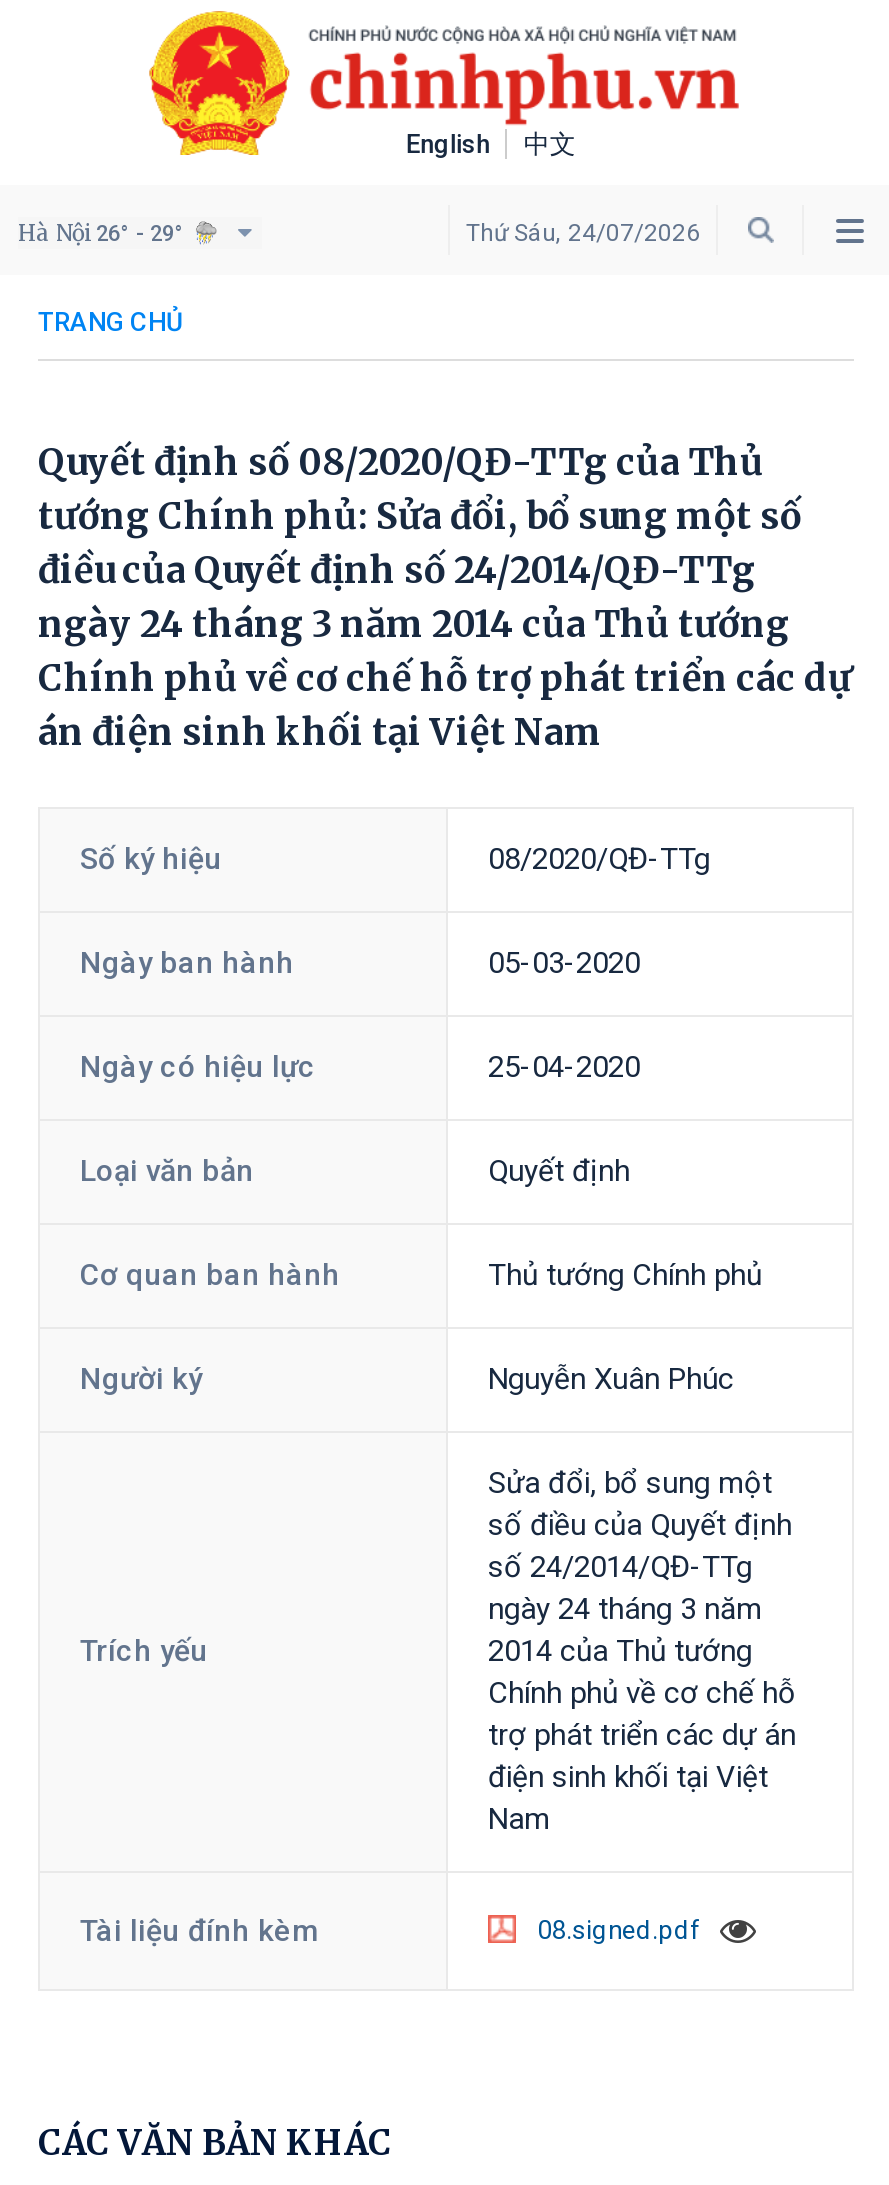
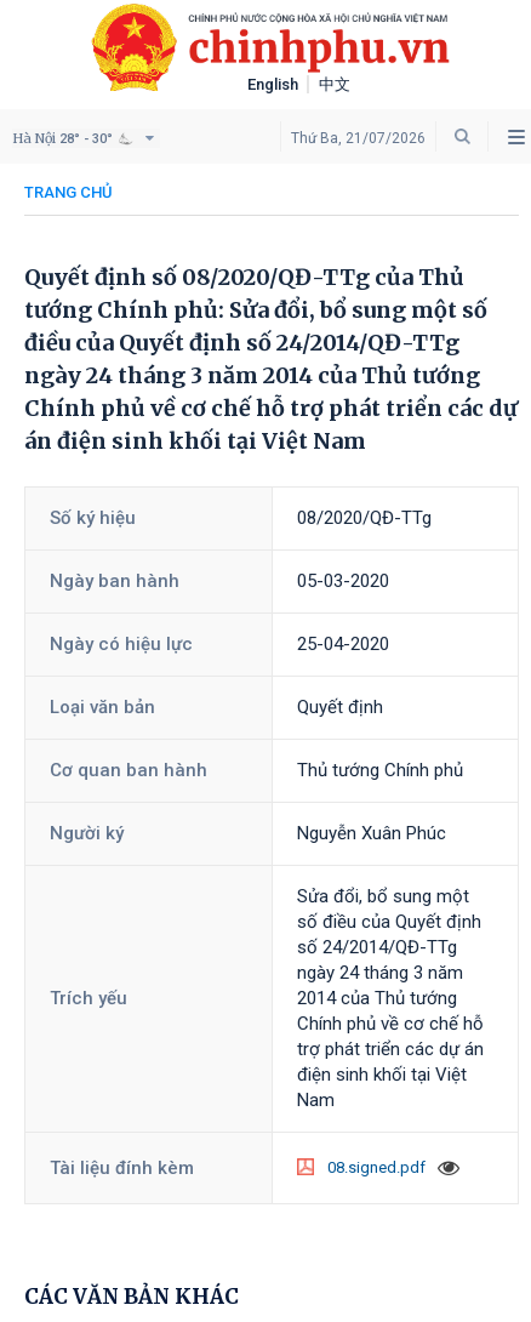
[18,219,184,247] Hà Nội 26° - 29° -> [12,130,113,147] Hà Nội 28° - 30°
[466,219,700,247] Thứ Sáu, 24/07/2026 -> [291,130,426,147] Thứ Ba, 21/07/2026

